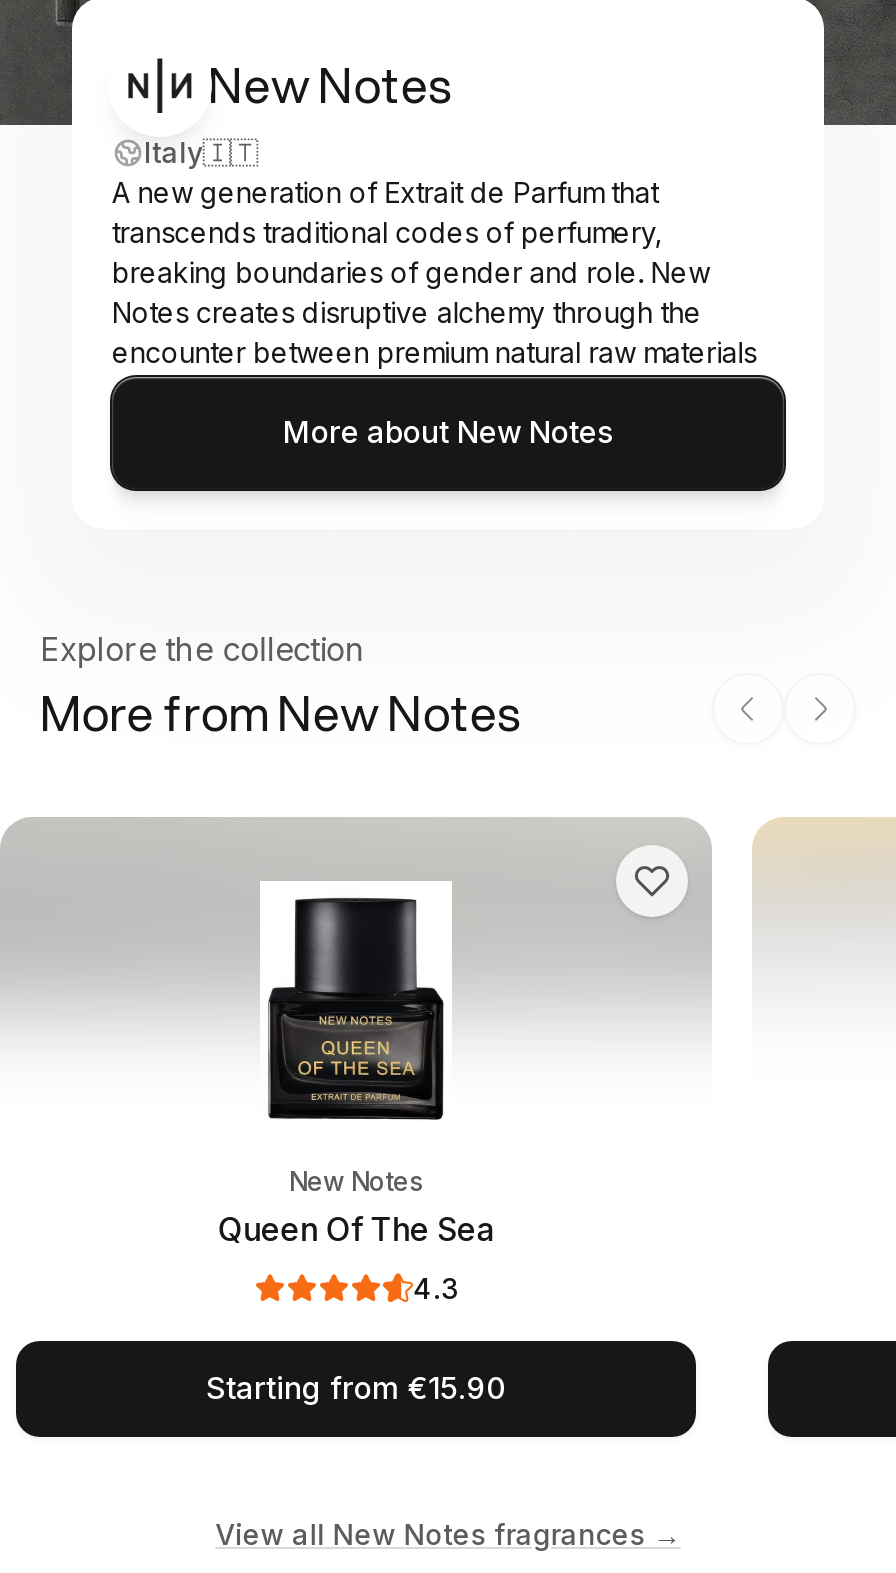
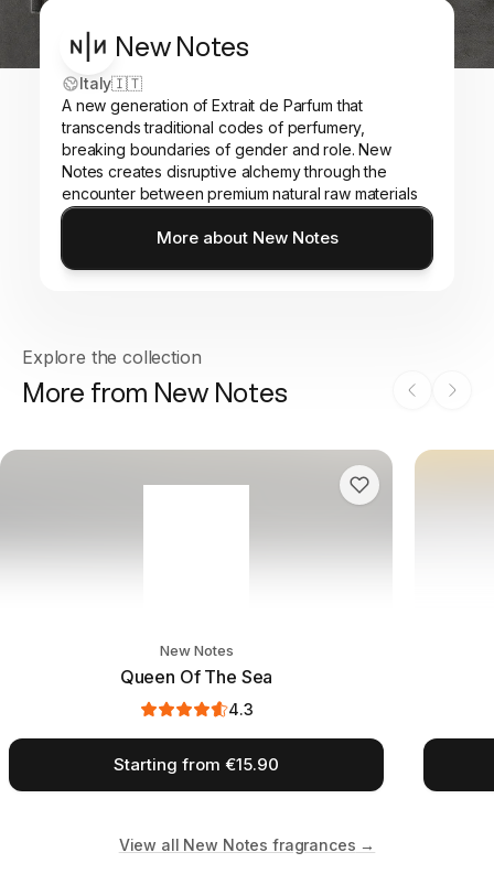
[266,896,446,1122] [image] -> none

